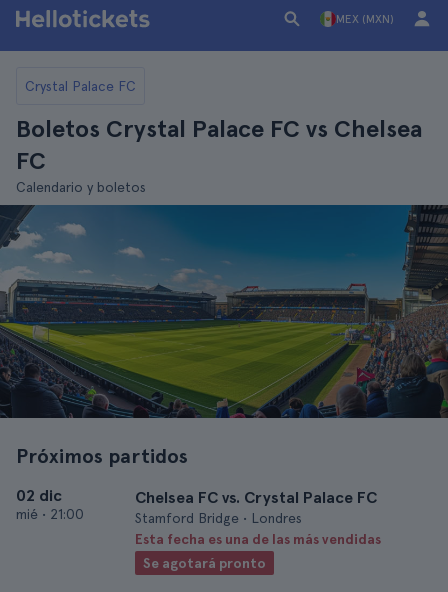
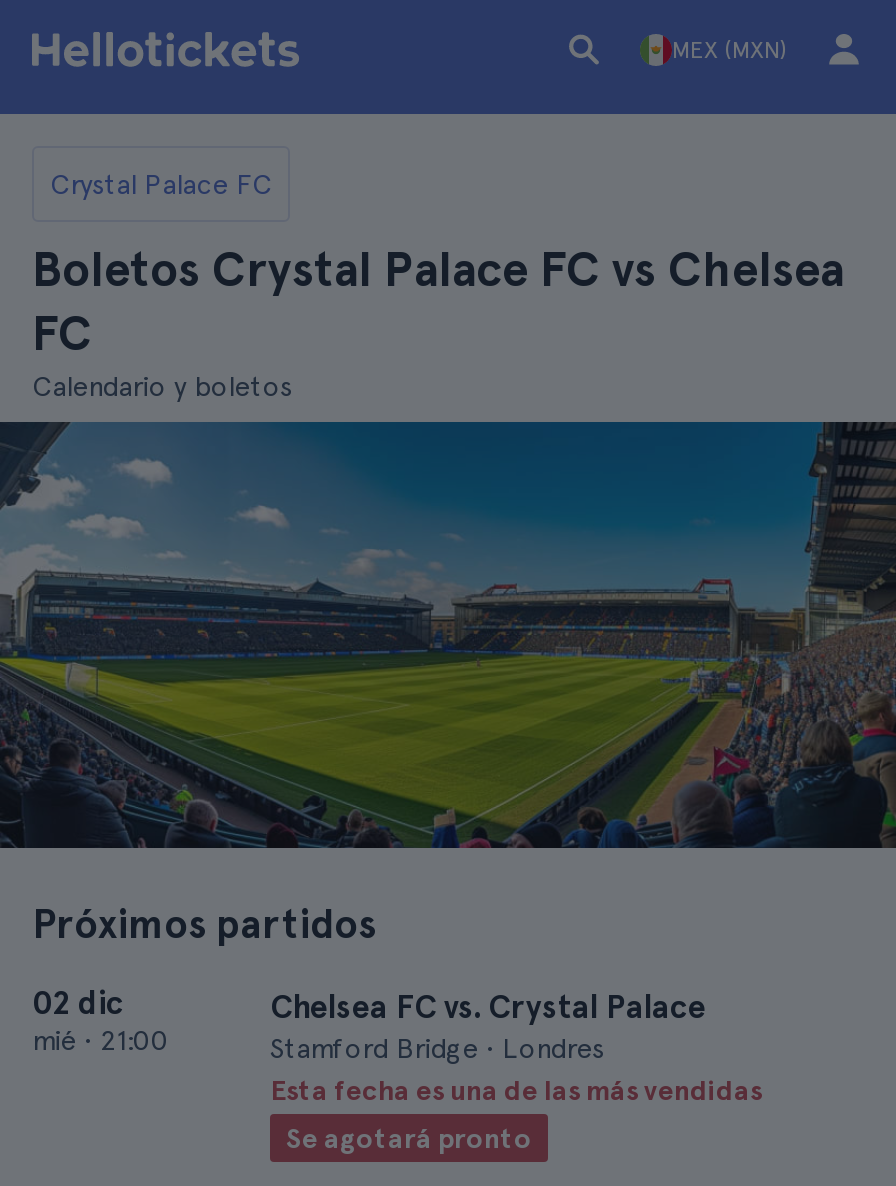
[135,488,377,507] Chelsea FC vs. Crystal Palace FC -> [270,988,706,1026] Chelsea FC vs. Crystal Palace

